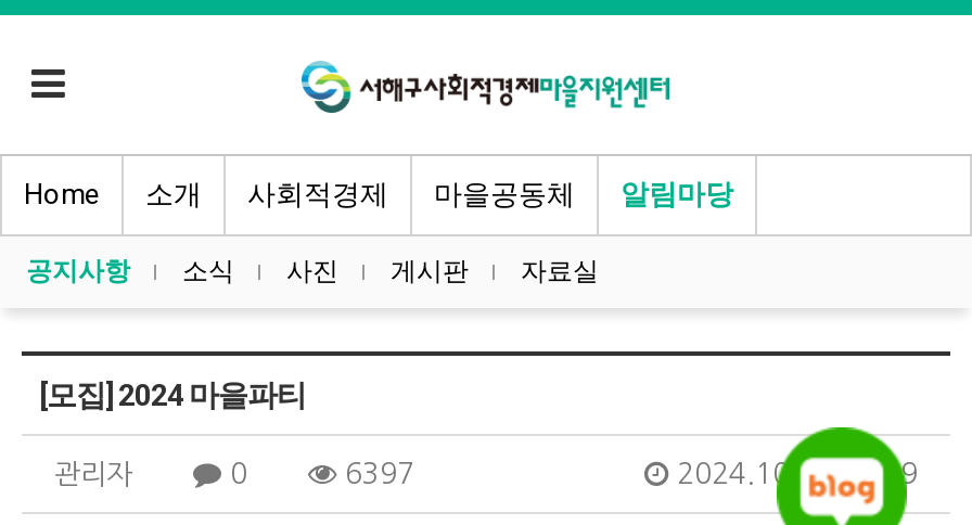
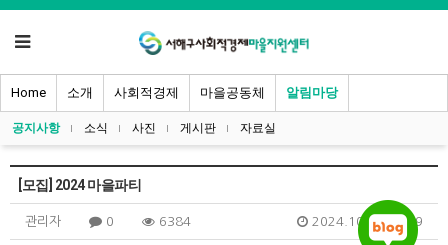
[336,460,414,488] 6397 -> [155,215,191,228] 6384

